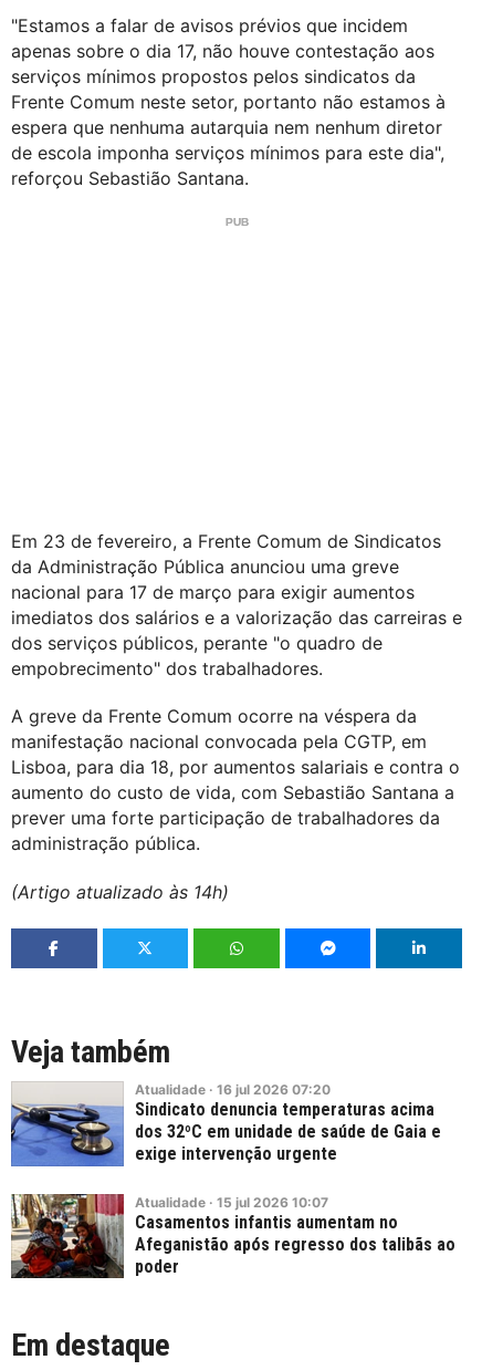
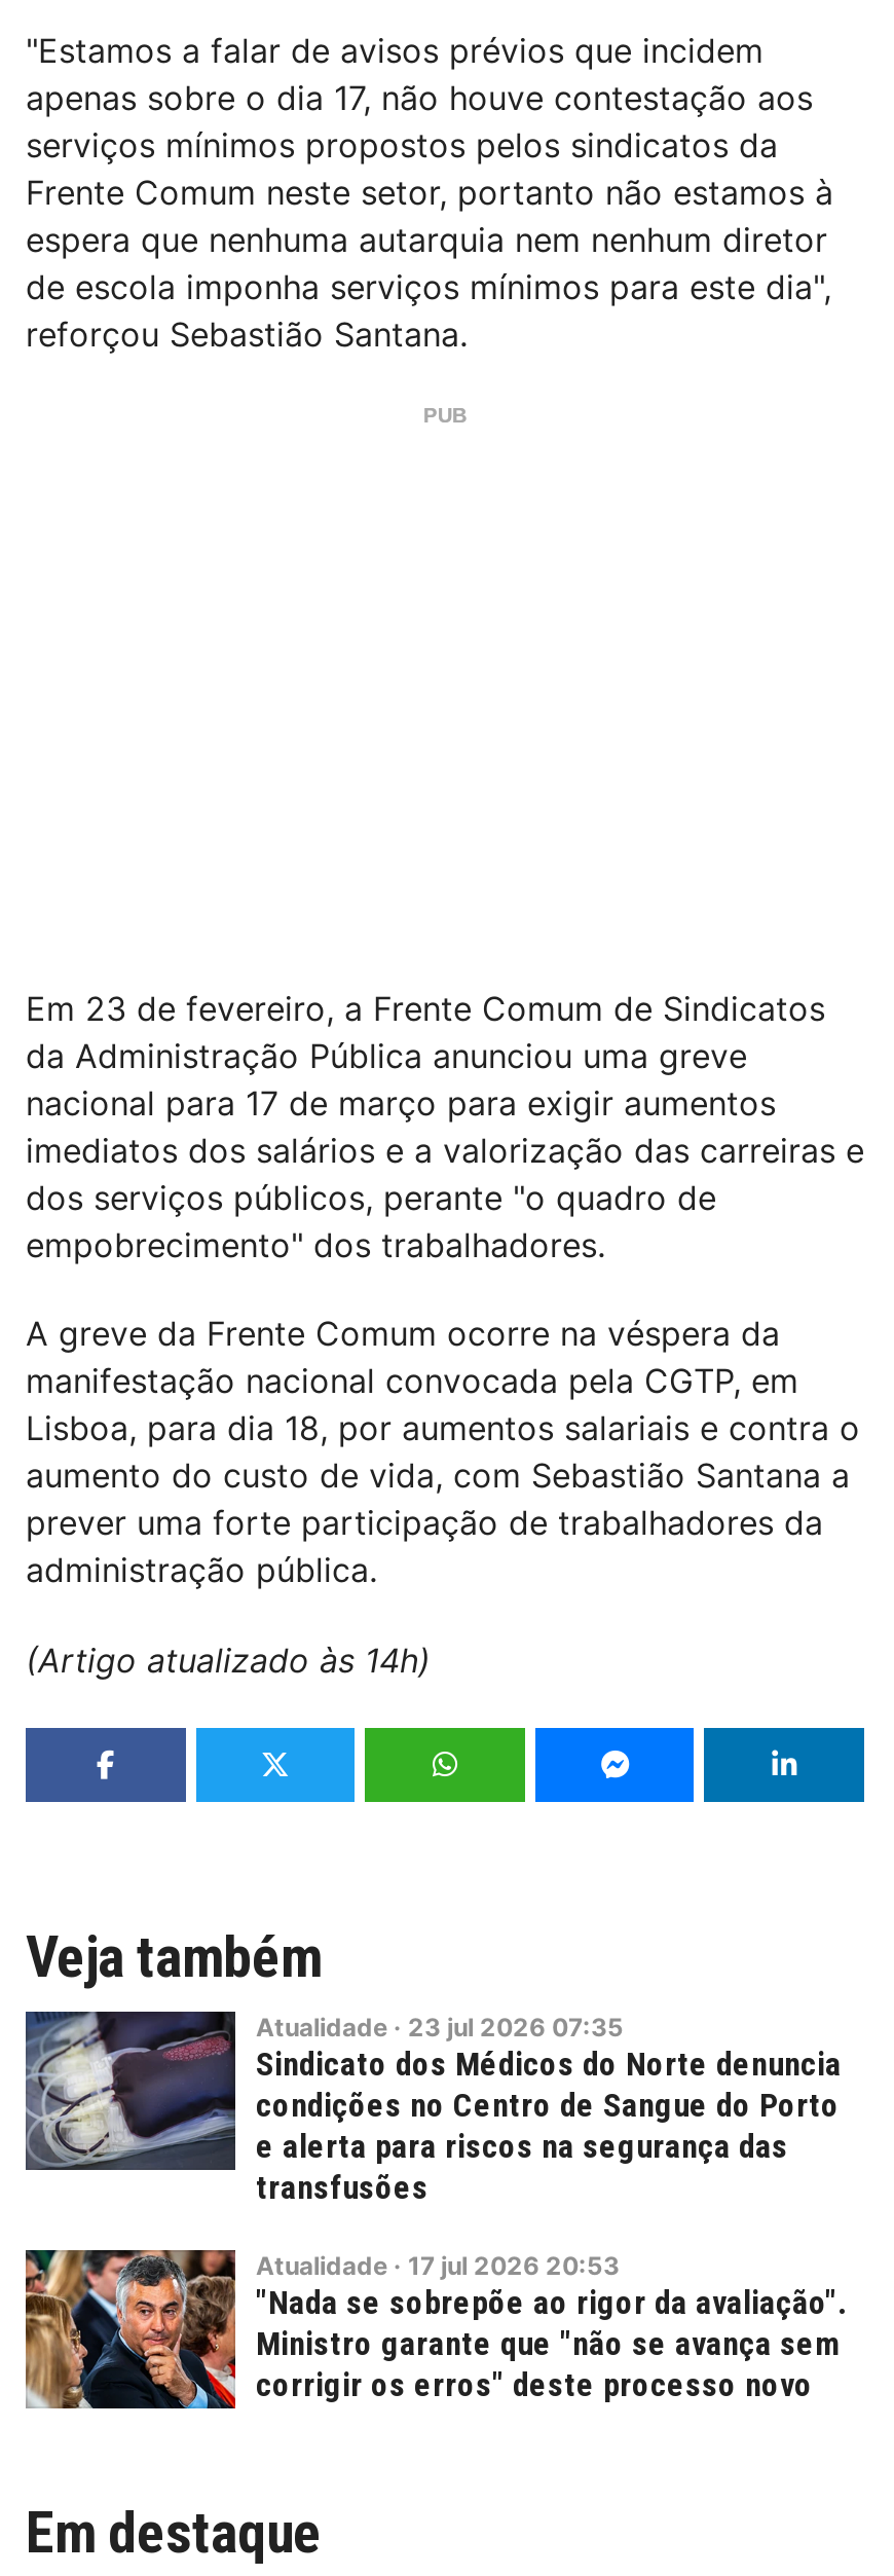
[10,1081,441,1166] [image] | Atualidade · 16 jul 2026 07:20 | Sindicato denuncia temperaturas acima | dos 32ºC em unidade de saúde de Gaia e | exige intervenção urgente -> [24,2012,842,2207] [image] | Atualidade · 23 jul 2026 07:35 | Sindicato dos Médicos do Norte denuncia | condições no Centro de Sangue do Porto | e alerta para riscos na segurança das | transfusões
[11,1193,455,1280] [image] | Atualidade · 15 jul 2026 10:07 | Casamentos infantis aumentam no | Afeganistão após regresso dos talibãs ao | poder -> [26,2250,846,2413] [image] | Atualidade · 17 jul 2026 20:53 | "Nada se sobrepõe ao rigor da avaliação". | Ministro garante que "não se avança sem | corrigir os erros" deste processo novo

